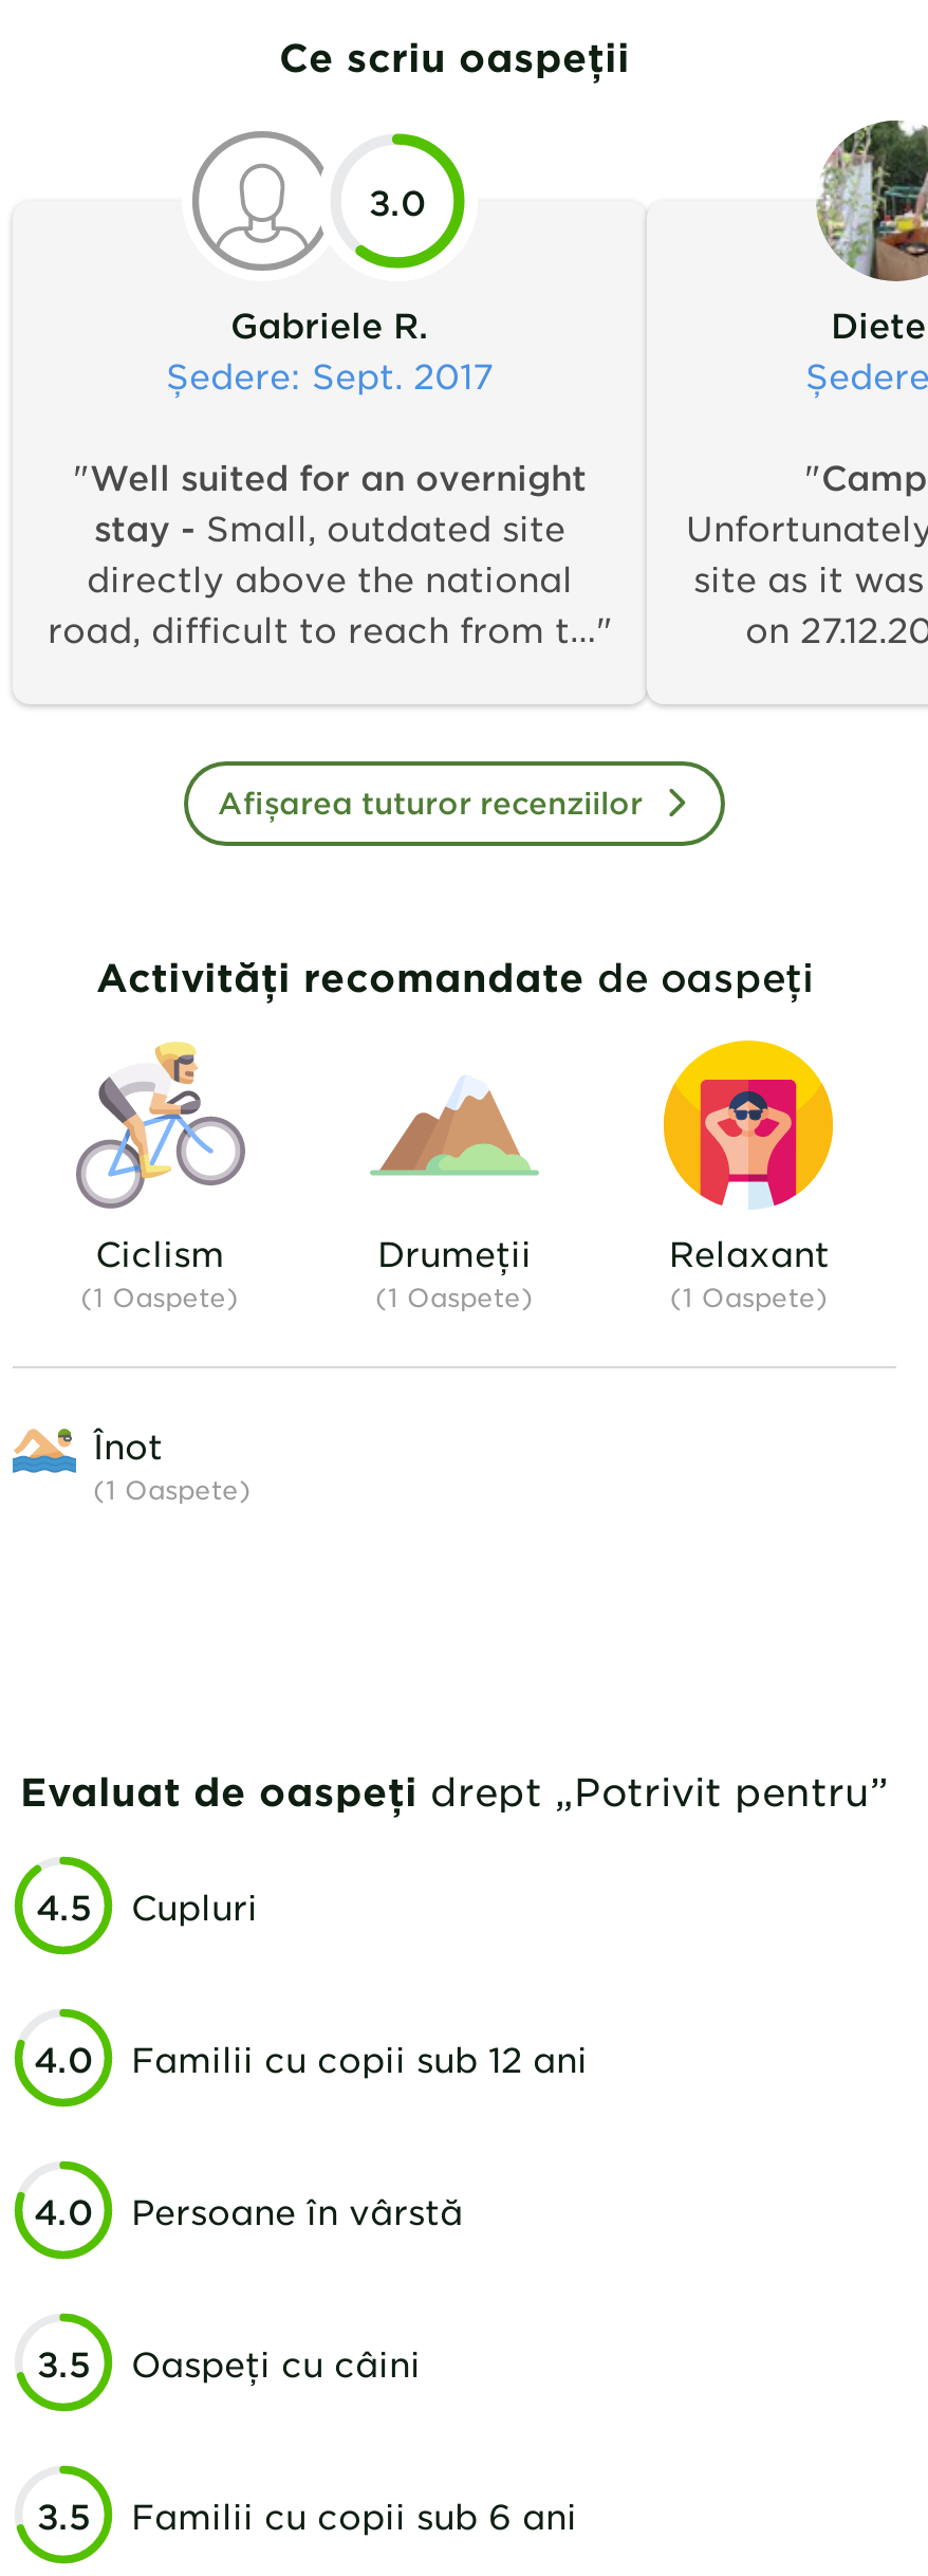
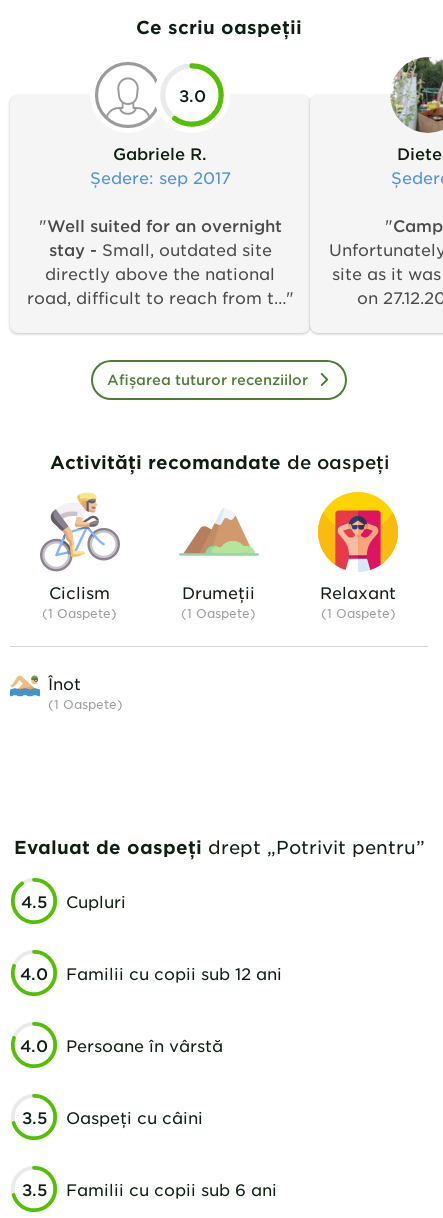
[166,352,494,394] Ședere: Sept. 2017 -> [89,166,230,186] Ședere: sep 2017

